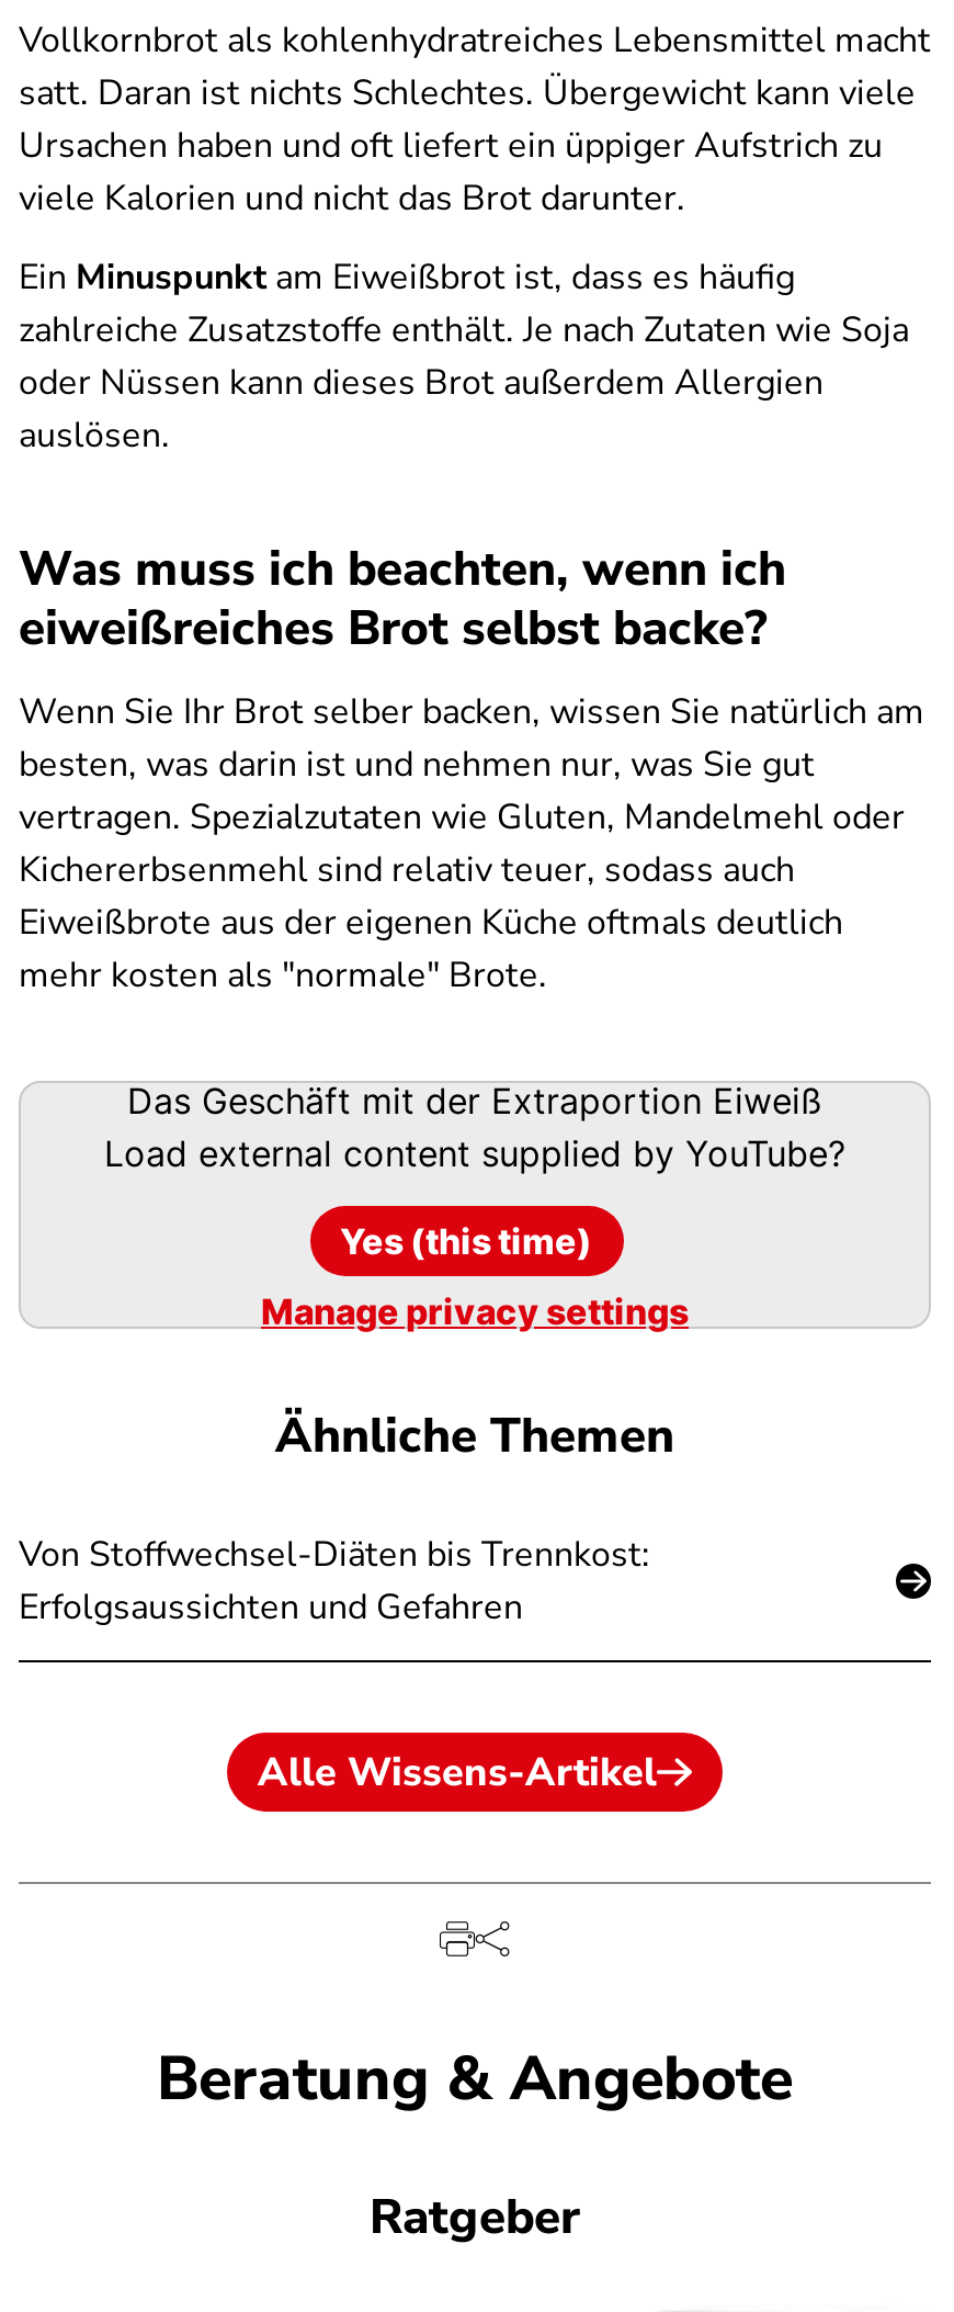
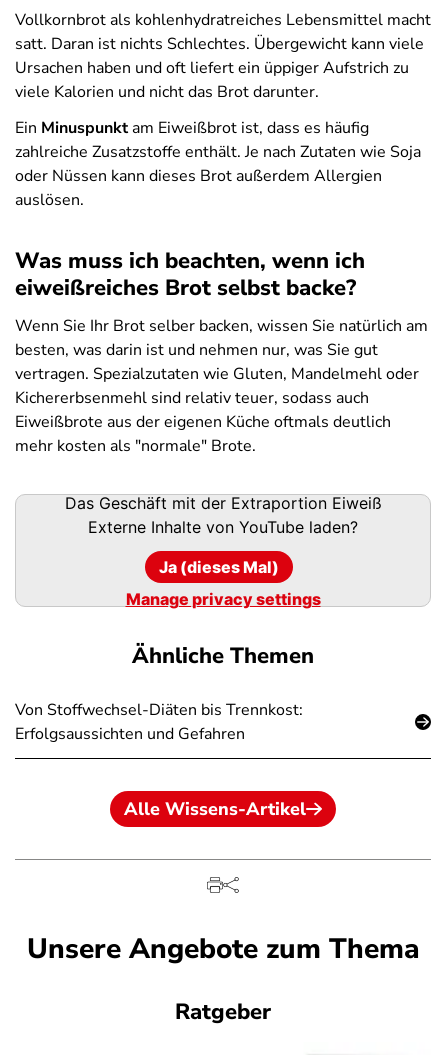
[104,1130,845,1174] Load external content supplied by YouTube? -> [88,516,358,536] Externe Inhalte von YouTube laden?
[340,1218,592,1262] Yes (this time) -> [159,556,279,576] Ja (dieses Mal)
[157,2038,793,2121] Beratung & Angebote -> [26,930,419,968] Unsere Angebote zum Thema

